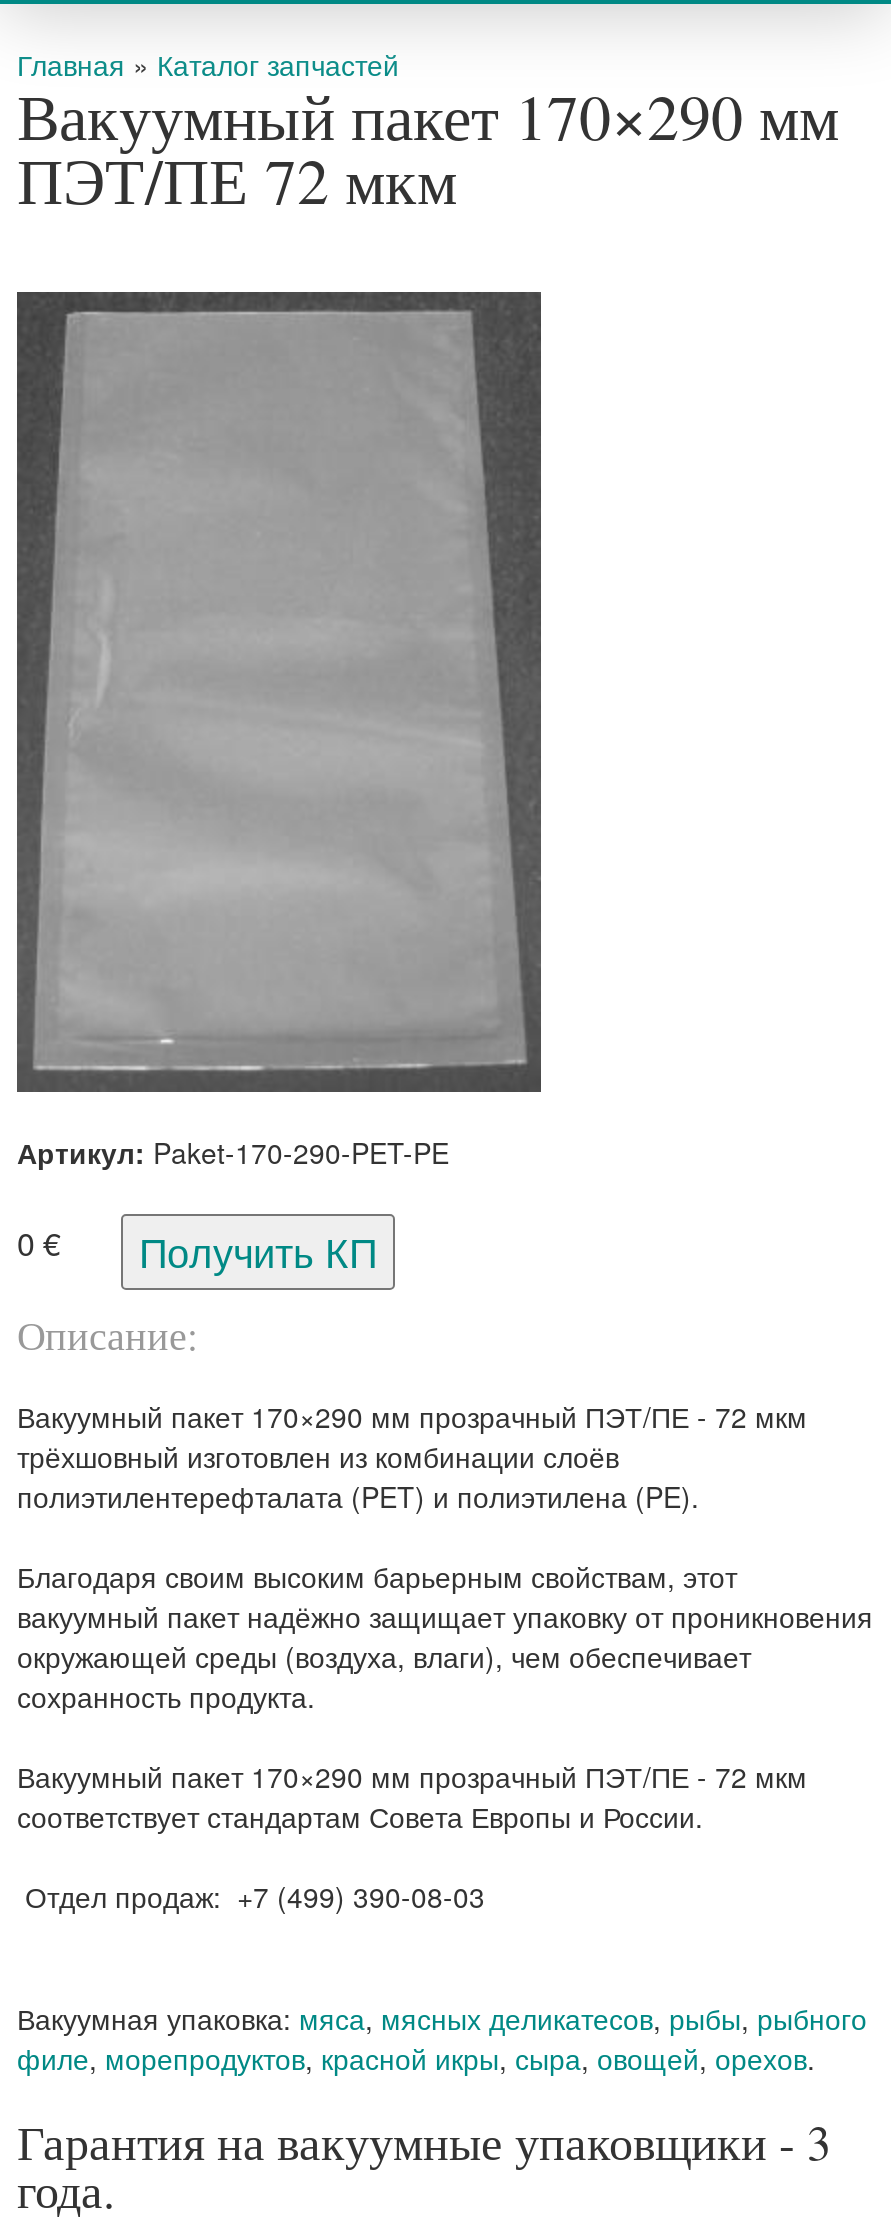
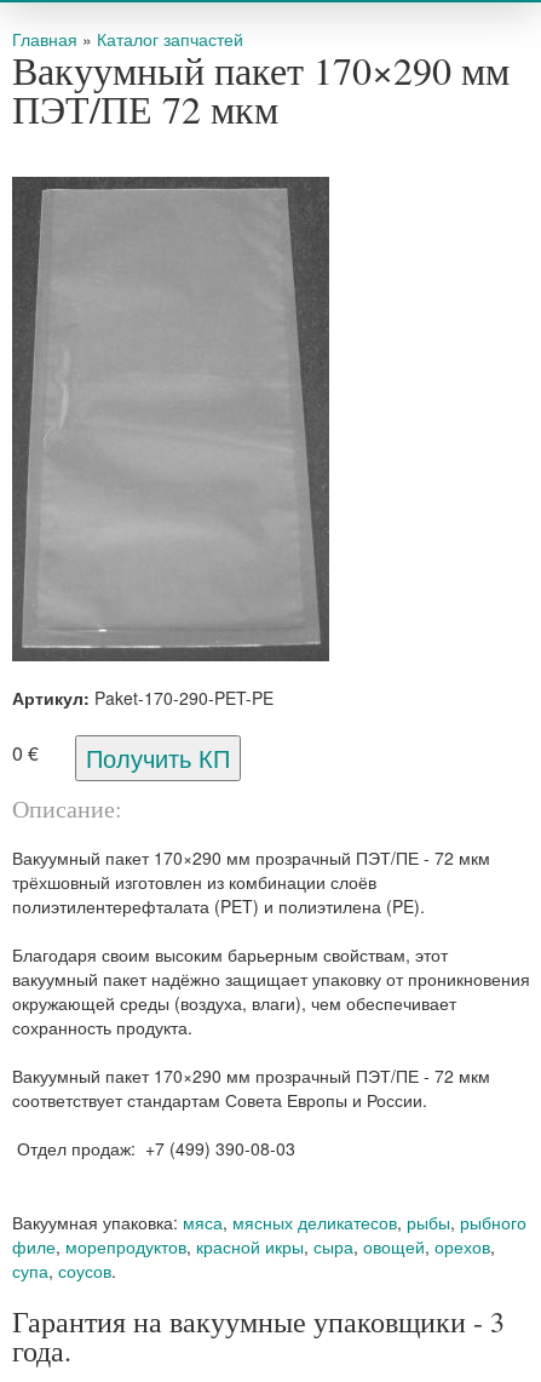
[17,2038,815,2078] филе, морепродуктов, красной икры, сыра, овощей, орехов. -> [12,1234,495,1283] филе, морепродуктов, красной икры, сыра, овощей, орехов, | супа, соусов.

